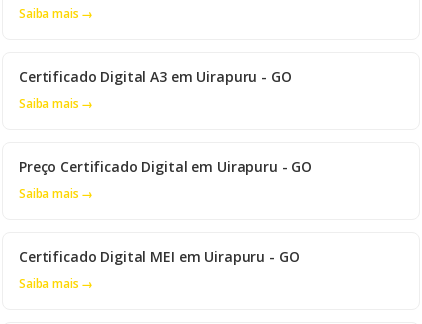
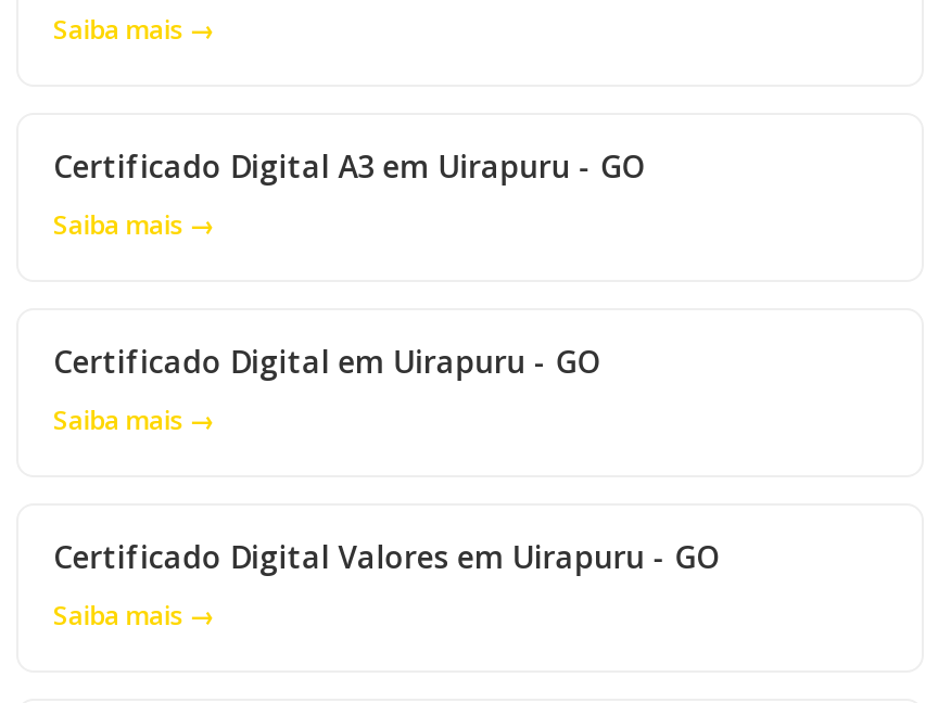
[19,157,312,176] Preço Certificado Digital em Uirapuru - GO -> [53,340,600,381] Certificado Digital em Uirapuru - GO
[19,247,299,266] Certificado Digital MEI em Uirapuru - GO -> [53,535,719,577] Certificado Digital Valores em Uirapuru - GO

